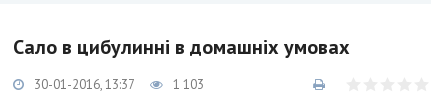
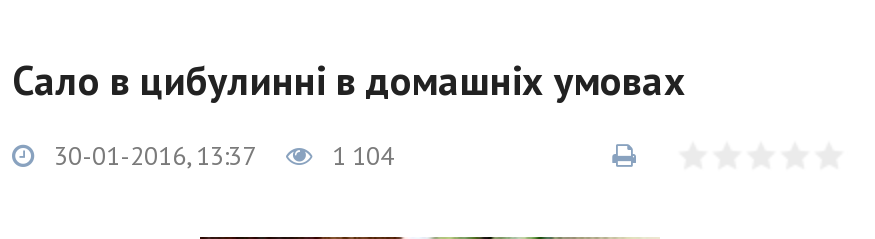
[173,76,204,93] 1 103 -> [332,139,394,173] 1 104

